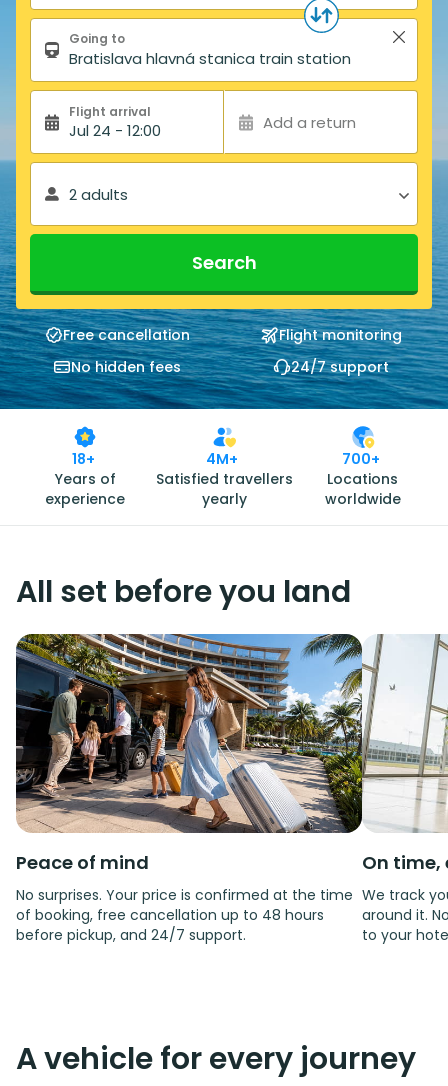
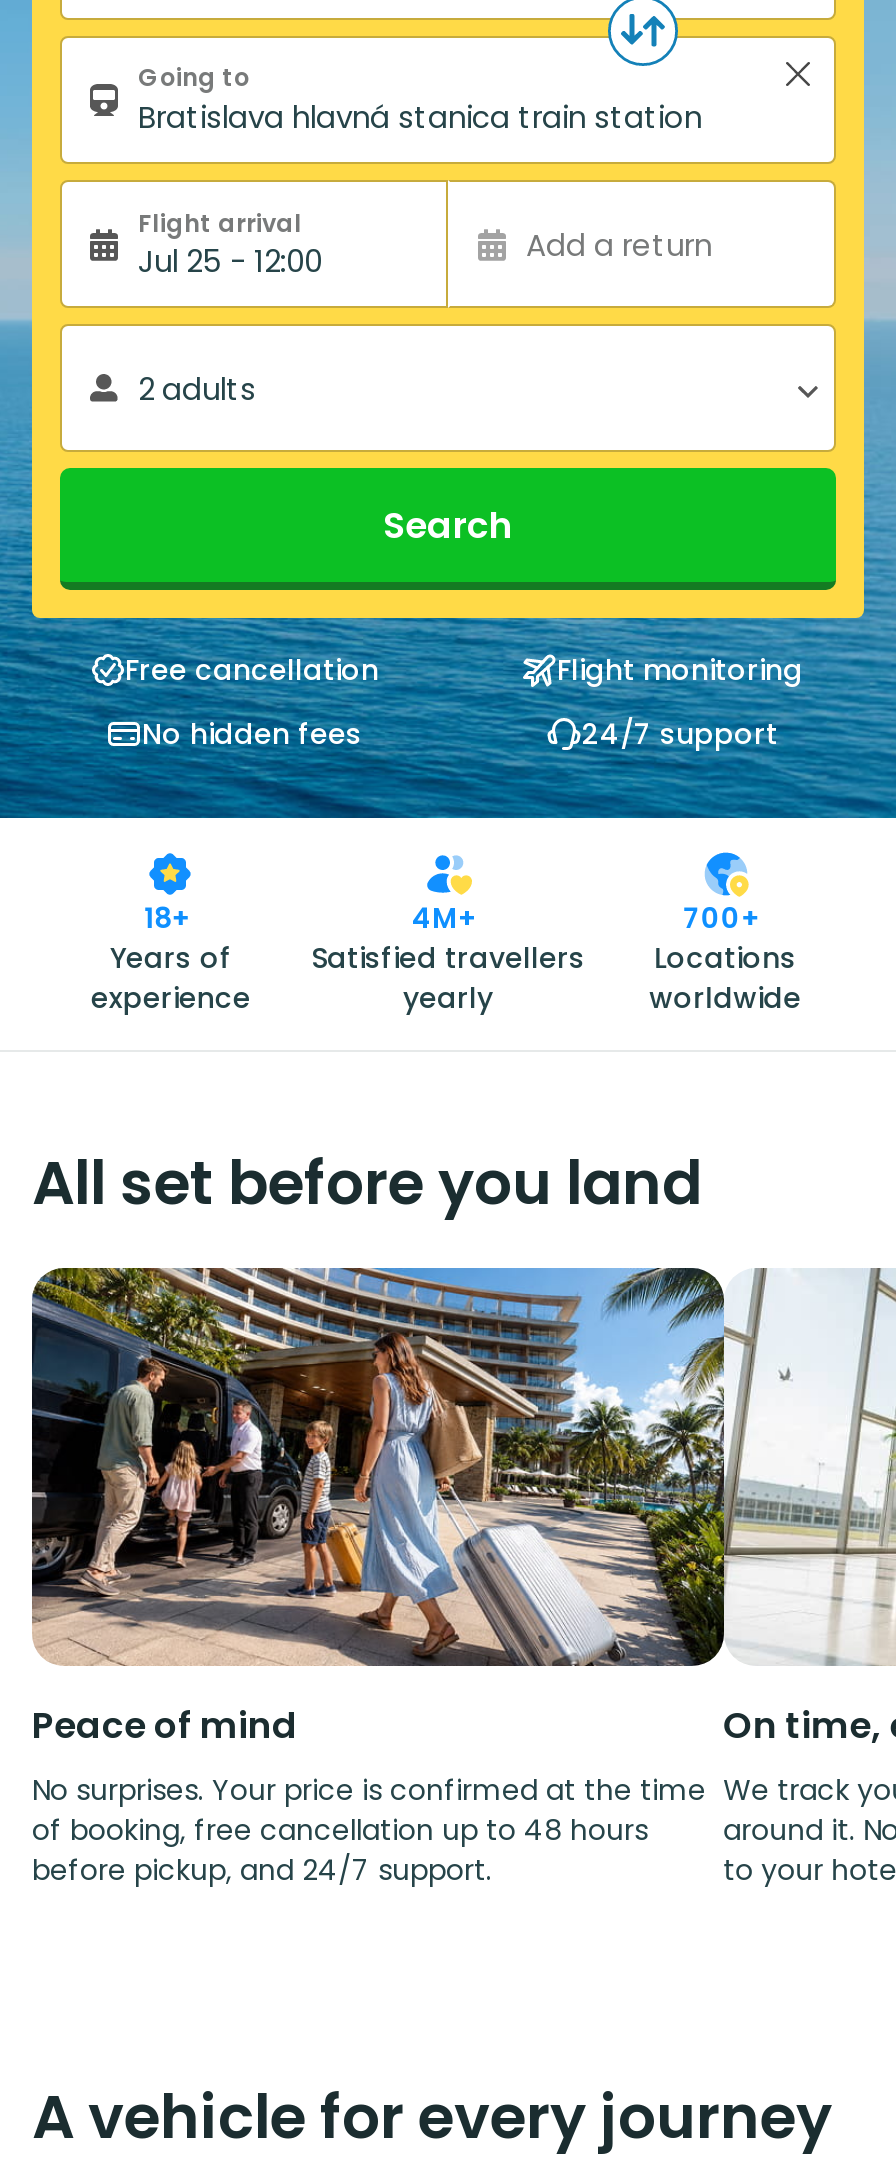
[69,120,161,141] Jul 24 - 12:00 -> [138,240,322,282] Jul 25 - 12:00

